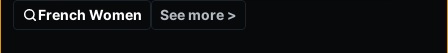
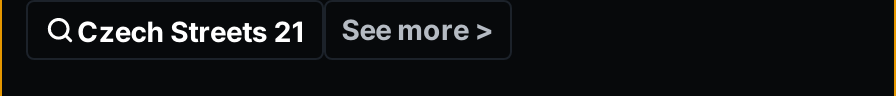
[38,6,142,23] French Women -> [77,13,306,47] Czech Streets 21

